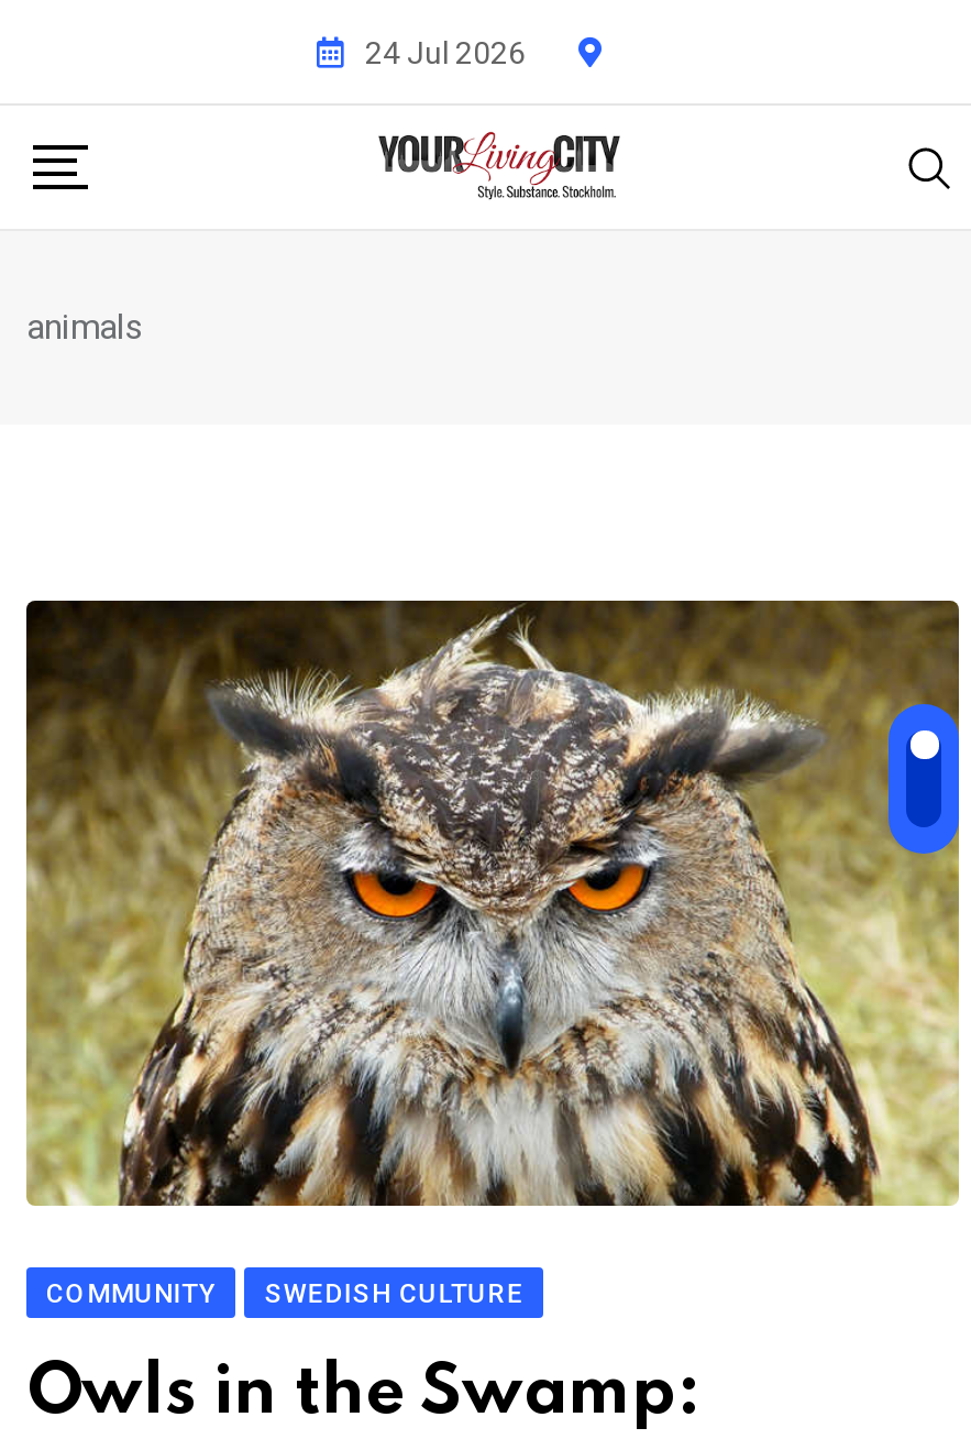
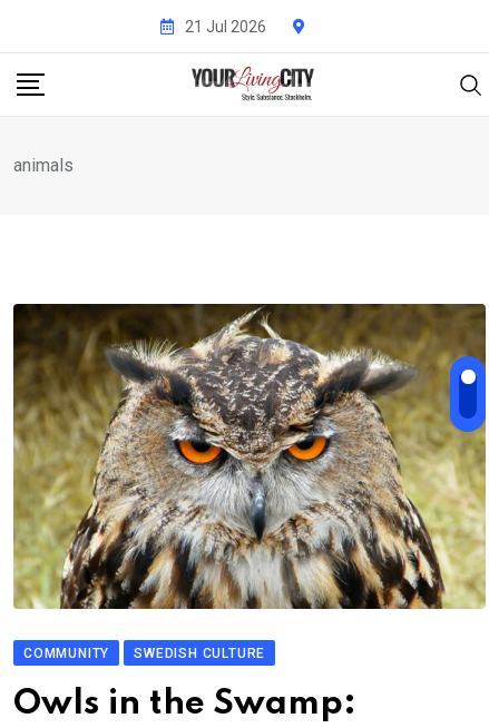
[365,34,526,69] 24 Jul 2026 -> [185,17,266,35] 21 Jul 2026

